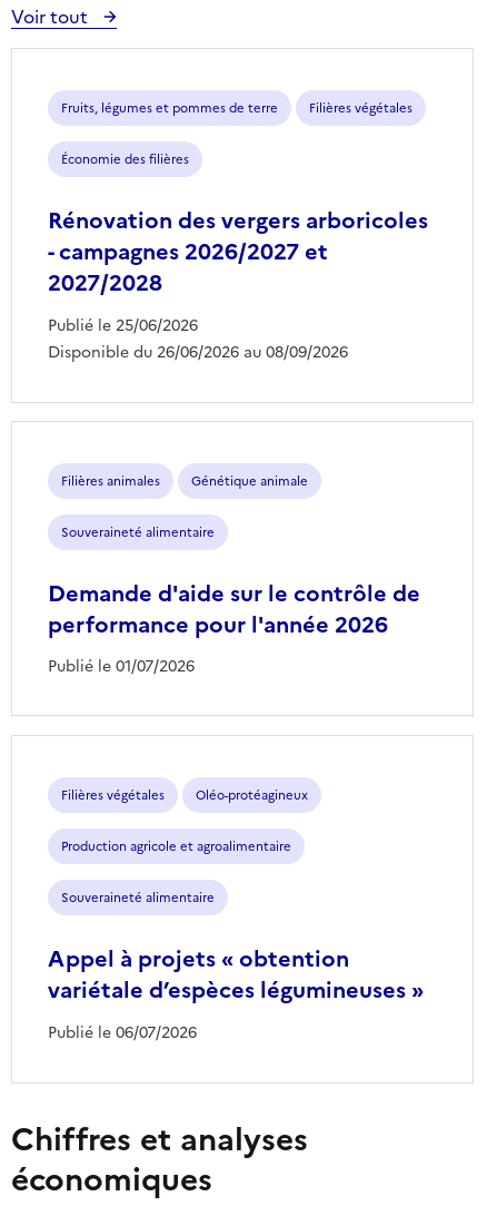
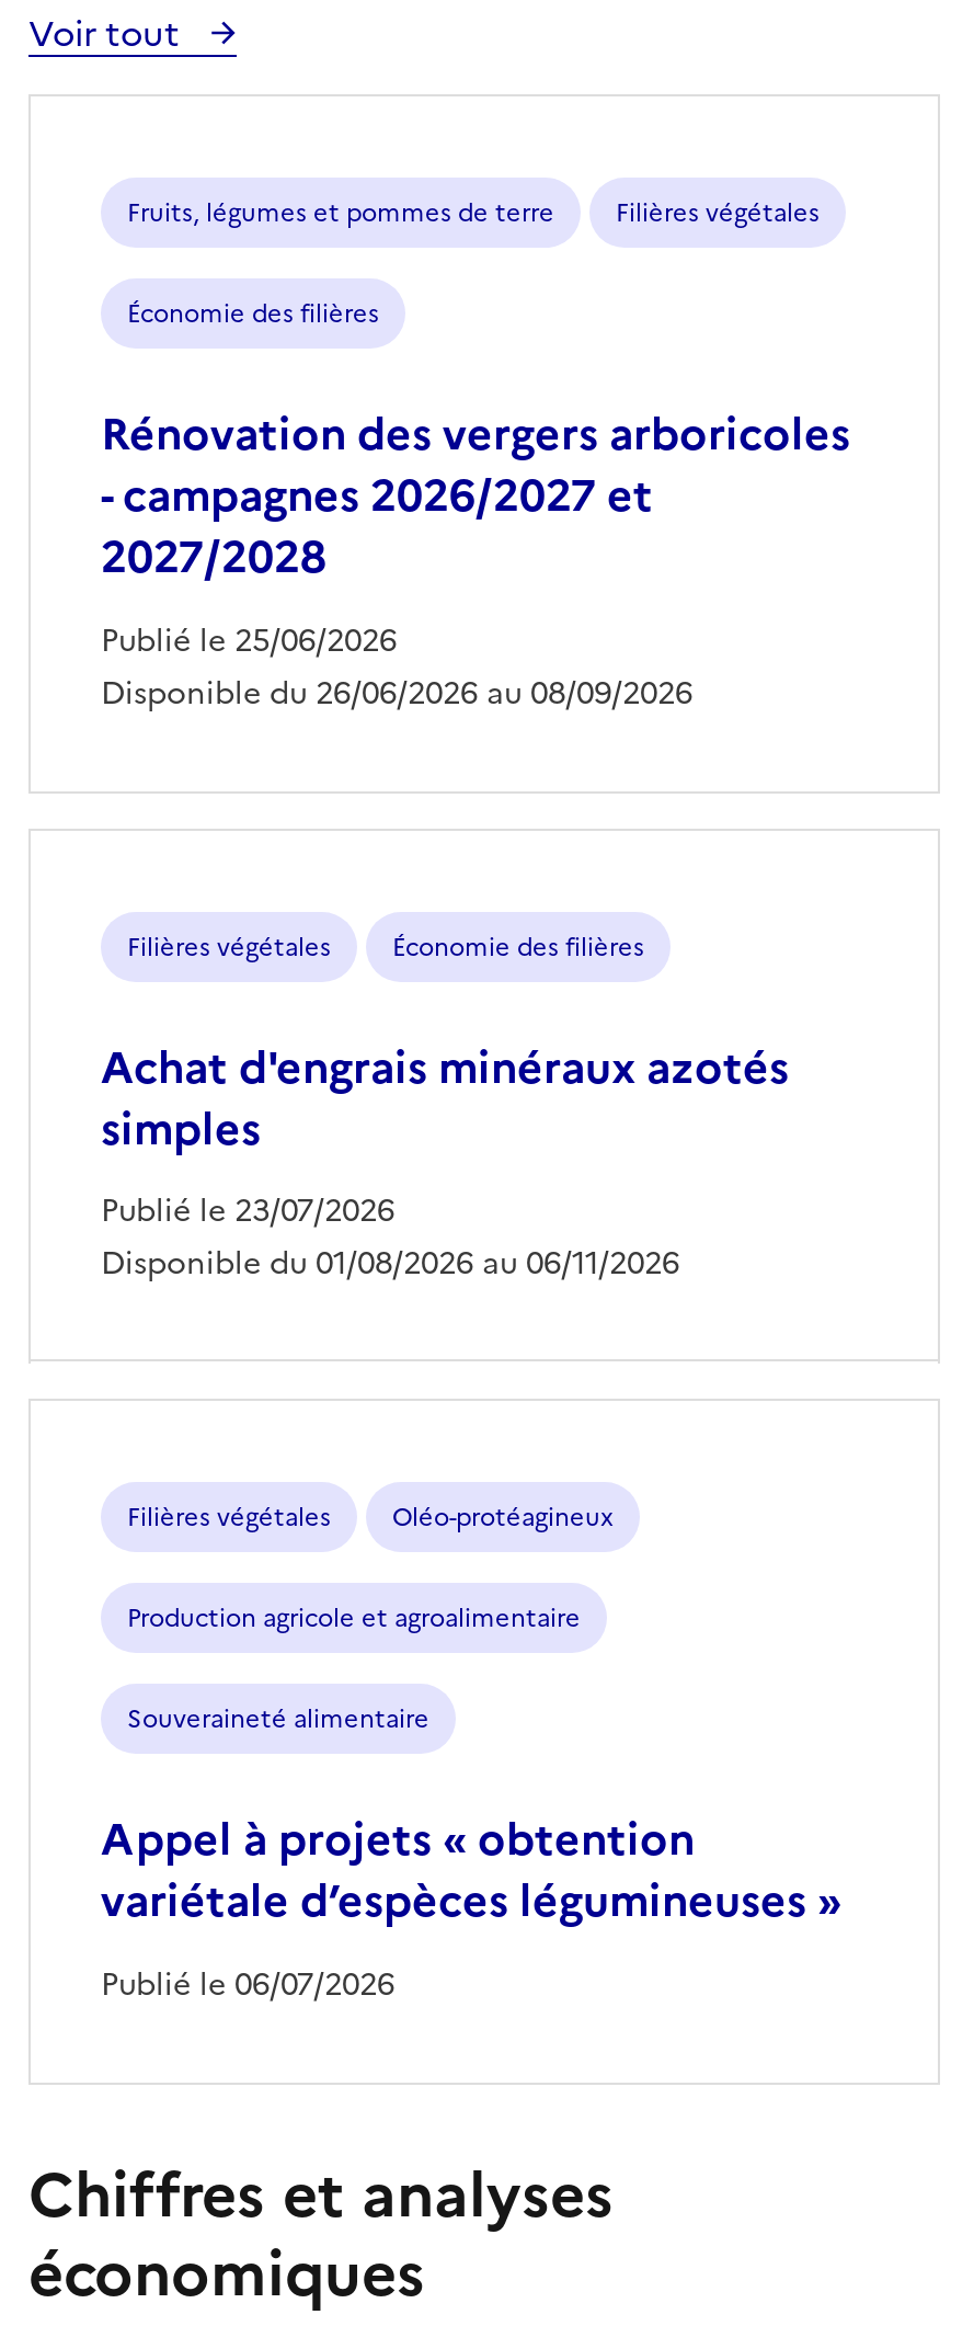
[48,472,420,679] Filières animales | Génétique animale | Souveraineté alimentaire | Demande d'aide sur le contrôle de | performance pour l'année 2026 | Publié le 01/07/2026 -> [101,929,789,1288] Filières végétales | Économie des filières | Achat d'engrais minéraux azotés | simples | Publié le 23/07/2026 | Disponible du 01/08/2026 au 06/11/2026

